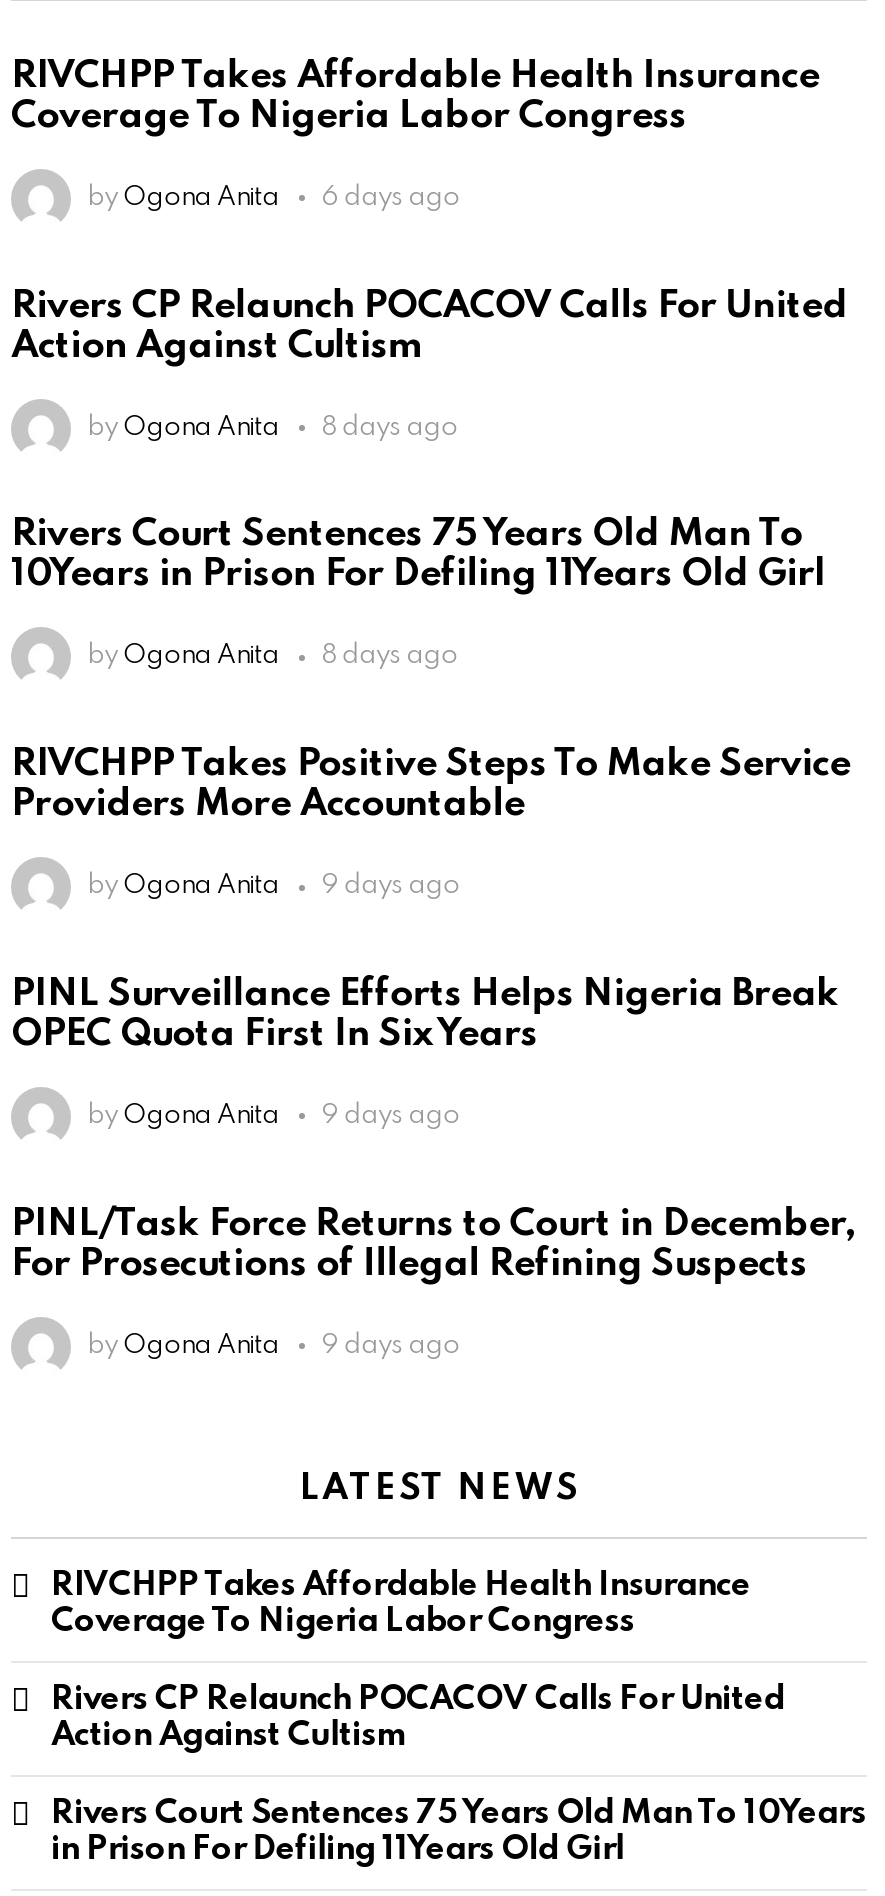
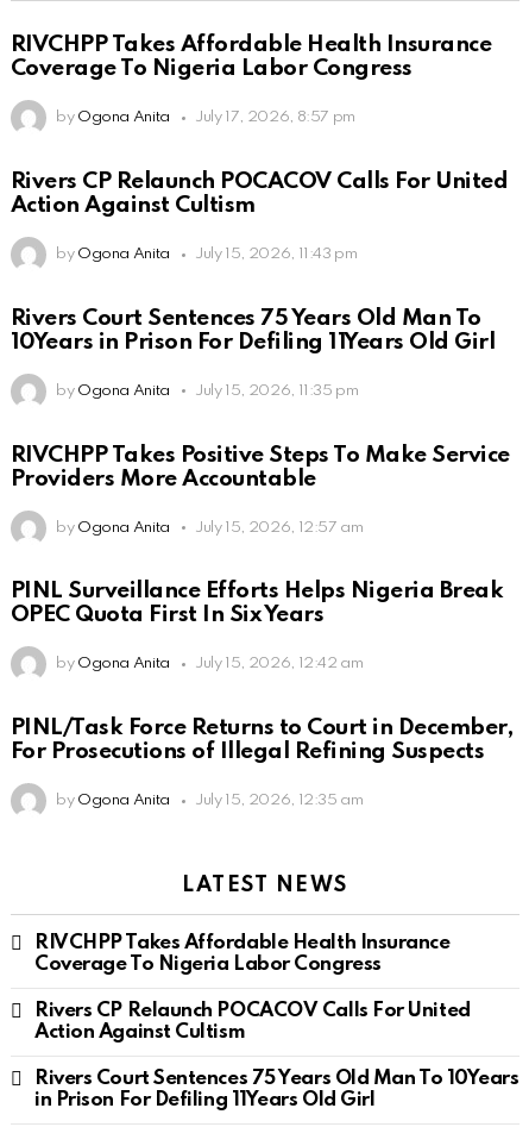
[87,185,460,211] by Ogona Anita 6 days ago -> [56,110,356,125] by Ogona Anita July 17, 2026, 8:57 pm
[87,414,458,440] by Ogona Anita 8 days ago -> [56,247,357,262] by Ogona Anita July 15, 2026, 11:43 pm
[87,644,458,670] by Ogona Anita 8 days ago -> [56,383,359,399] by Ogona Anita July 15, 2026, 11:35 pm
[87,873,460,899] by Ogona Anita 9 days ago -> [56,520,363,535] by Ogona Anita July 15, 2026, 12:57 am
[87,1103,460,1129] by Ogona Anita 9 days ago -> [56,656,363,672] by Ogona Anita July 15, 2026, 12:42 am
[87,1332,460,1358] by Ogona Anita 9 days ago -> [56,793,363,808] by Ogona Anita July 15, 2026, 12:35 am

